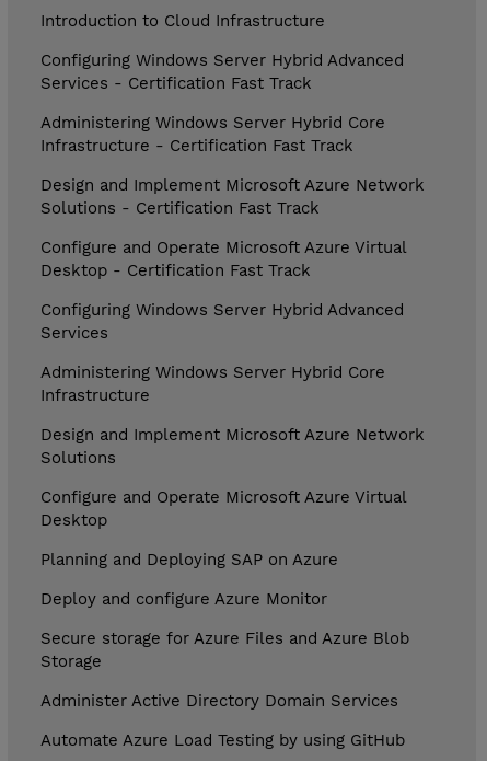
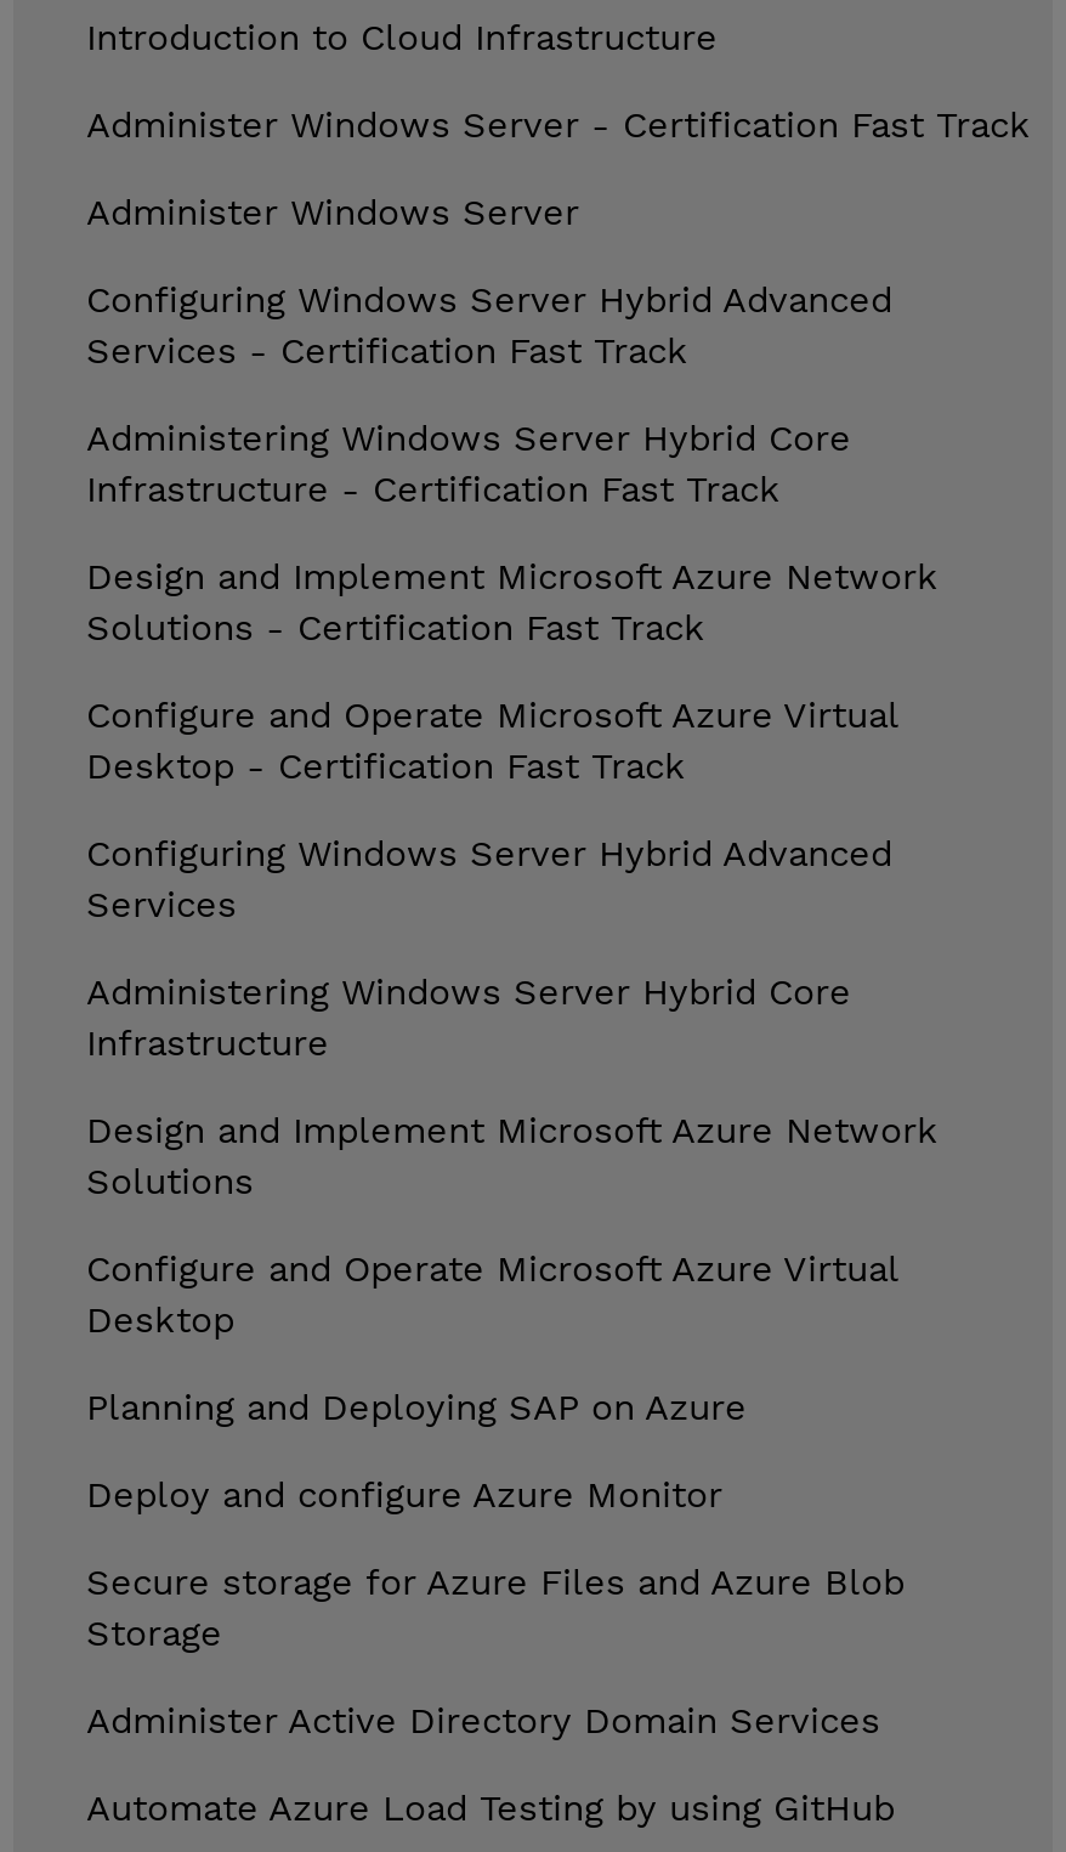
none -> [86,104,1031,235] Administer Windows Server - Certification Fast Track | Administer Windows Server

